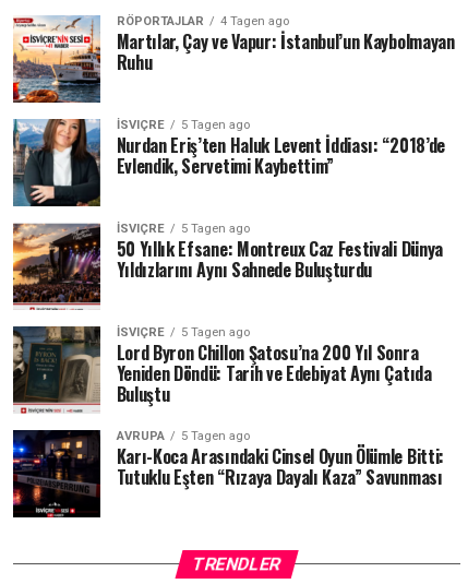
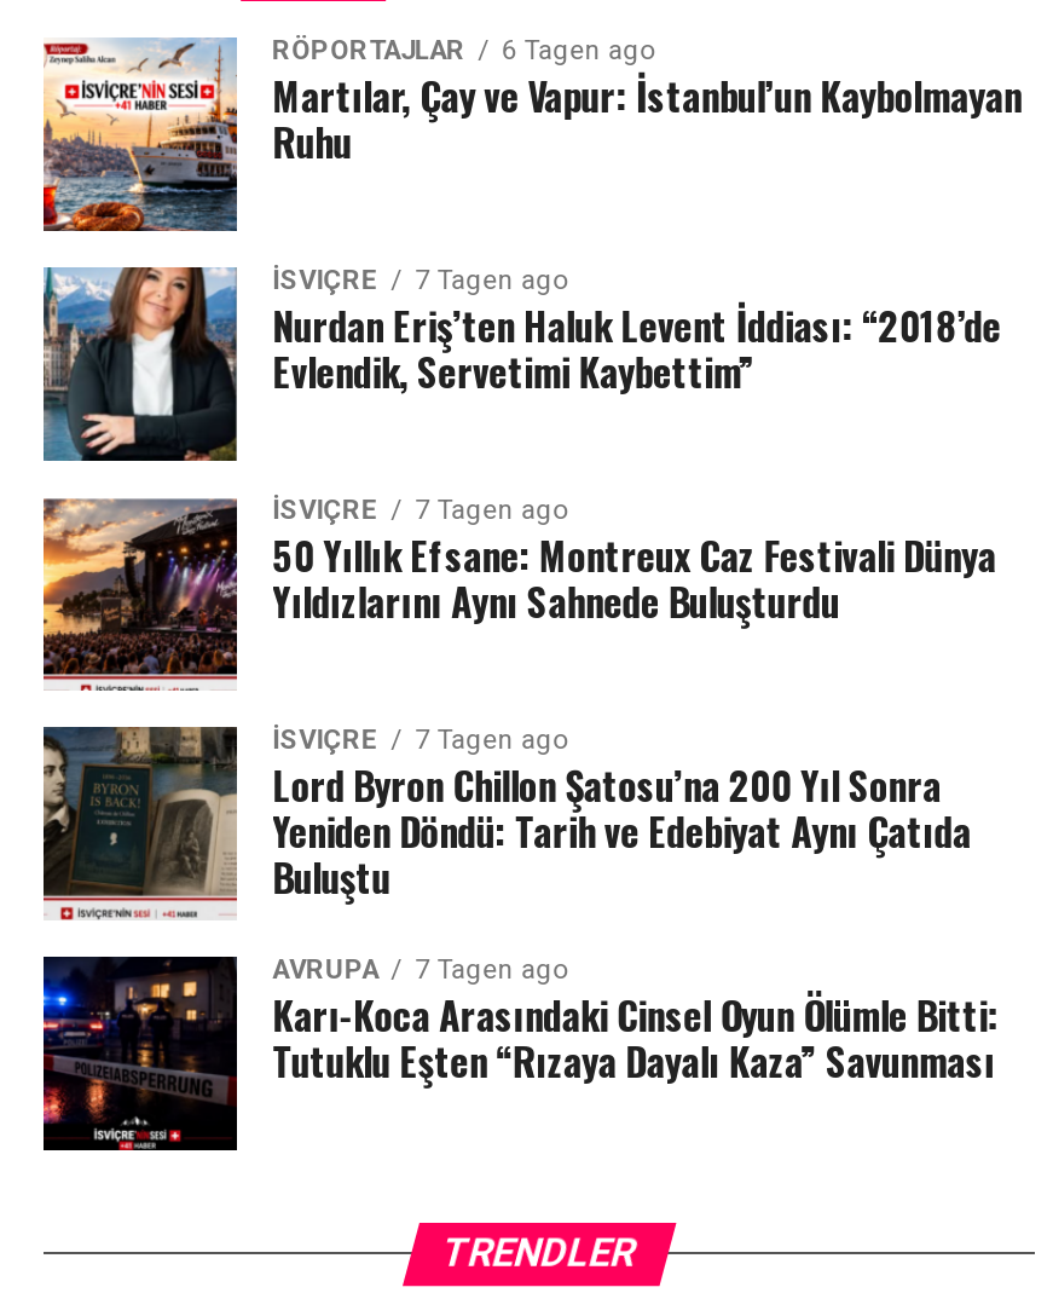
[116,14,289,28] RÖPORTAJLAR 4 Tagen ago -> [272,34,655,65] RÖPORTAJLAR 6 Tagen ago
[116,118,249,132] İSVIÇRE 5 Tagen ago -> [272,263,567,295] İSVIÇRE 7 Tagen ago
[116,221,249,236] İSVIÇRE 5 Tagen ago -> [272,493,567,525] İSVIÇRE 7 Tagen ago
[116,325,249,339] İSVIÇRE 5 Tagen ago -> [272,723,567,755] İSVIÇRE 7 Tagen ago
[116,429,249,443] AVRUPA 5 Tagen ago -> [272,953,567,984] AVRUPA 7 Tagen ago

